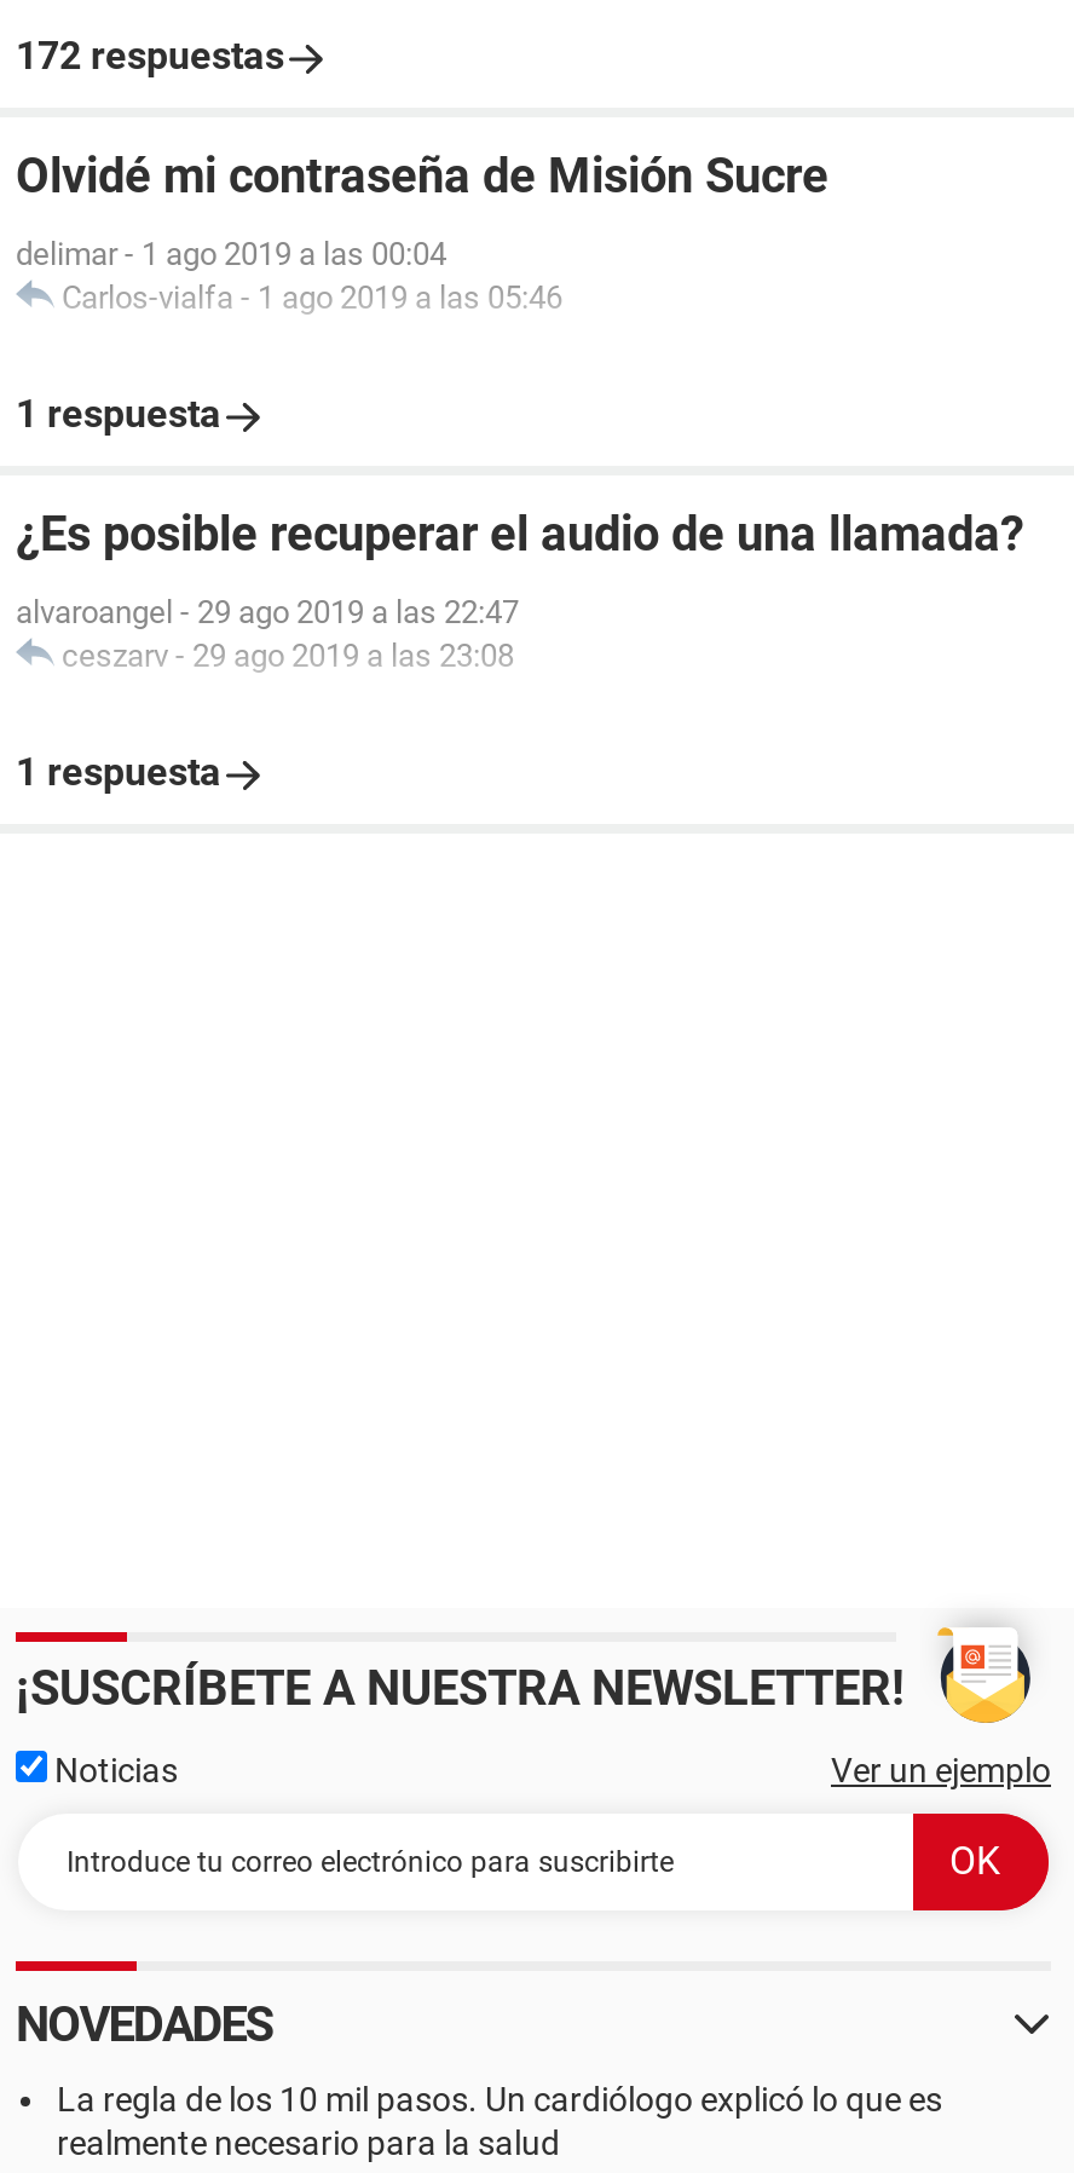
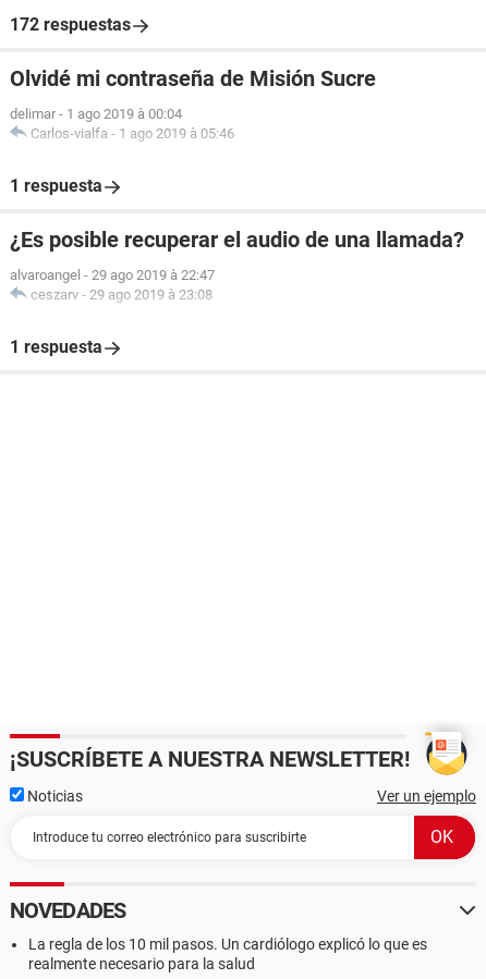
[16,236,562,316] delimar- 1 ago 2019 a las 00:04 | Carlos-vialfa - 1 ago 2019 a las 05:46 -> [10,106,234,142] delimar- 1 ago 2019 à 00:04 | Carlos-vialfa - 1 ago 2019 à 05:46
[16,594,519,674] alvaroangel - 29 ago 2019 a las 22:47 | ceszarv - 29 ago 2019 a las 23:08 -> [10,267,215,303] alvaroangel - 29 ago 2019 à 22:47 | ceszarv - 29 ago 2019 à 23:08

